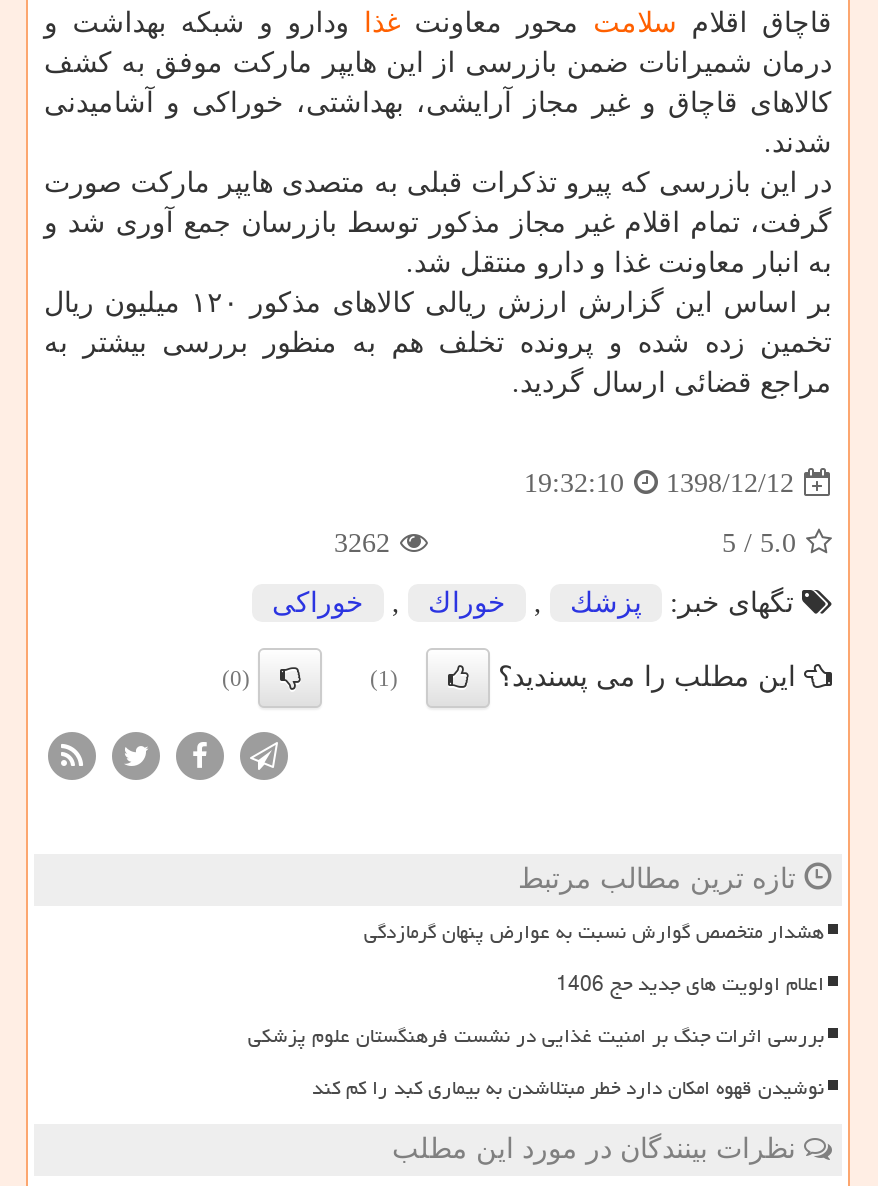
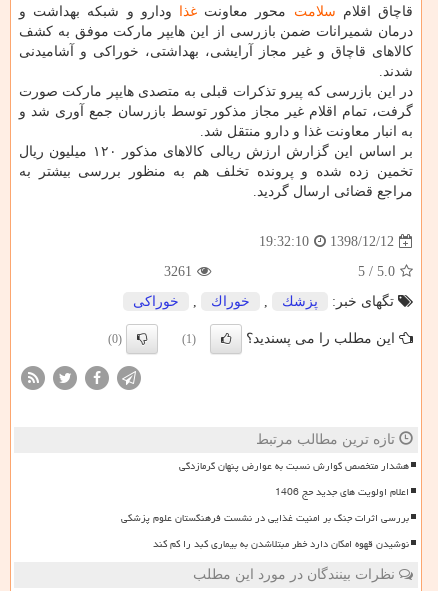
[334,529,390,559] 3262 -> [164,264,192,279] 3261

